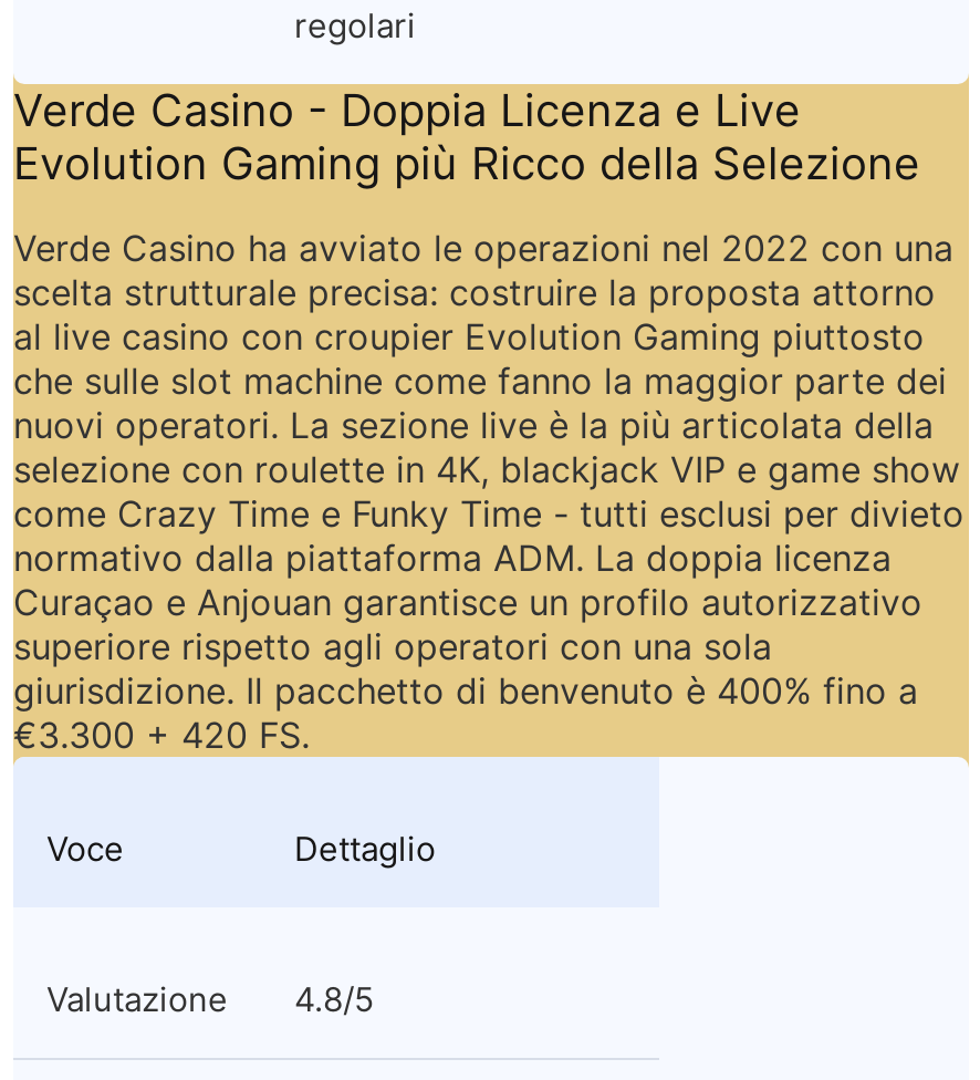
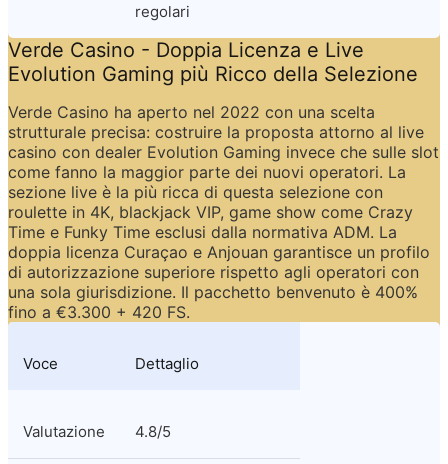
[13,226,965,757] Verde Casino ha avviato le operazioni nel 2022 con una | scelta strutturale precisa: costruire la proposta attorno | al live casino con croupier Evolution Gaming piuttosto | che sulle slot machine come fanno la maggior parte dei | nuovi operatori. La sezione live è la più articolata della | selezione con roulette in 4K, blackjack VIP e game show | come Crazy Time e Funky Time - tutti esclusi per divieto | normativo dalla piattaforma ADM. La doppia licenza | Curaçao e Anjouan garantisce un profilo autorizzativo | superiore rispetto agli operatori con una sola | giurisdizione. Il pacchetto di benvenuto è 400% fino a | €3.300 + 420 FS. -> [8,102,439,322] Verde Casino ha aperto nel 2022 con una scelta | strutturale precisa: costruire la proposta attorno al live | casino con dealer Evolution Gaming invece che sulle slot | come fanno la maggior parte dei nuovi operatori. La | sezione live è la più ricca di questa selezione con | roulette in 4K, blackjack VIP, game show come Crazy | Time e Funky Time esclusi dalla normativa ADM. La | doppia licenza Curaçao e Anjouan garantisce un profilo | di autorizzazione superiore rispetto agli operatori con | una sola giurisdizione. Il pacchetto benvenuto è 400% | fino a €3.300 + 420 FS.

